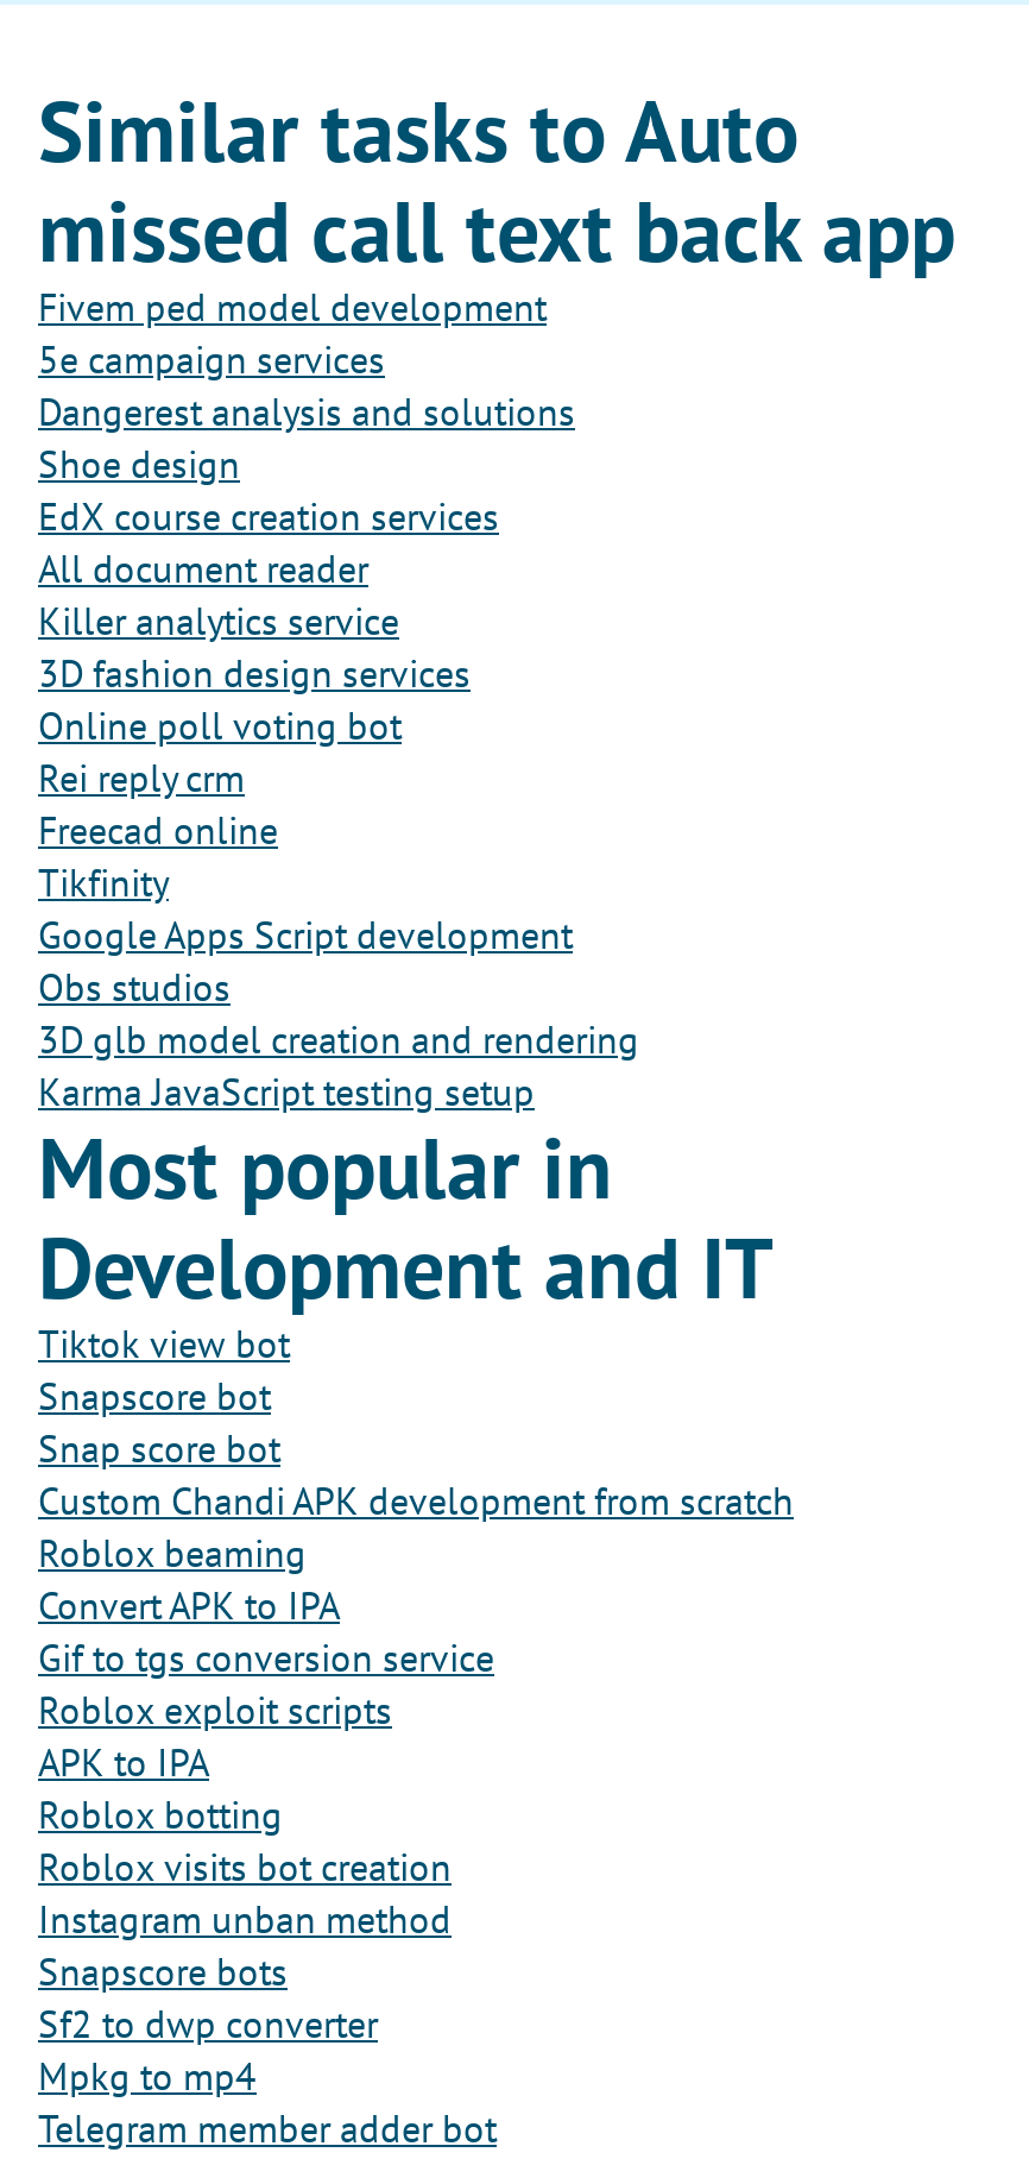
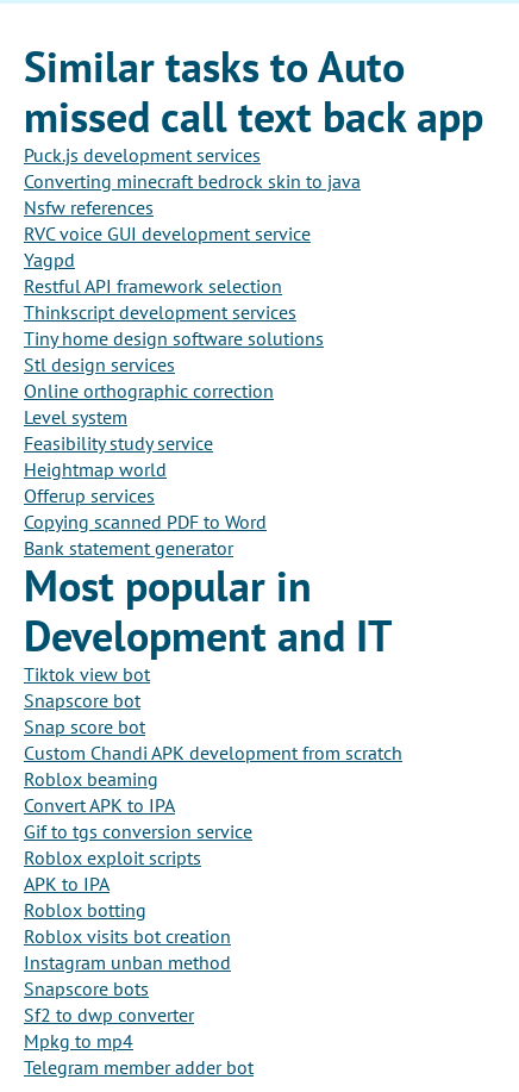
[38,283,639,1116] Fivem ped model development | 5e campaign services | Dangerest analysis and solutions | Shoe design | EdX course creation services | All document reader | Killer analytics service | 3D fashion design services | Online poll voting bot | Rei reply crm | Freecad online | Tikfinity | Google Apps Script development | Obs studios | 3D glb model creation and rendering | Karma JavaScript testing setup -> [24,143,361,560] Puck.js development services | Converting minecraft bedrock skin to java | Nsfw references | RVC voice GUI development service | Yagpd | Restful API framework selection | Thinkscript development services | Tiny home design software solutions | Stl design services | Online orthographic correction | Level system | Feasibility study service | Heightmap world | Offerup services | Copying scanned PDF to Word | Bank statement generator

